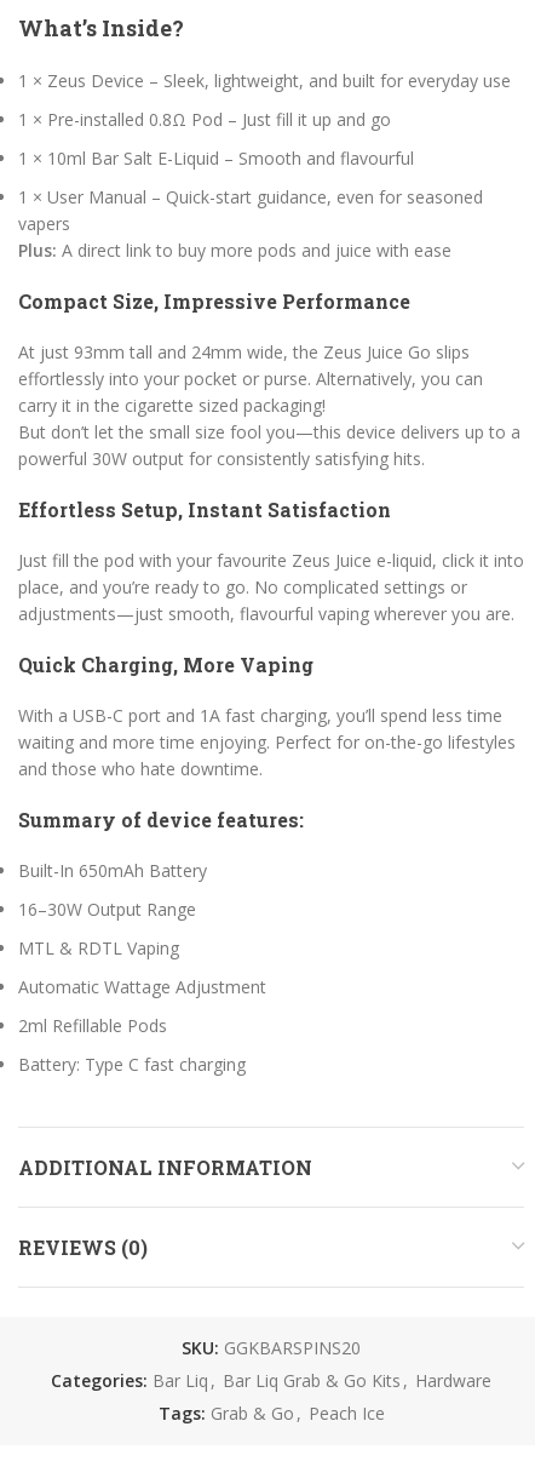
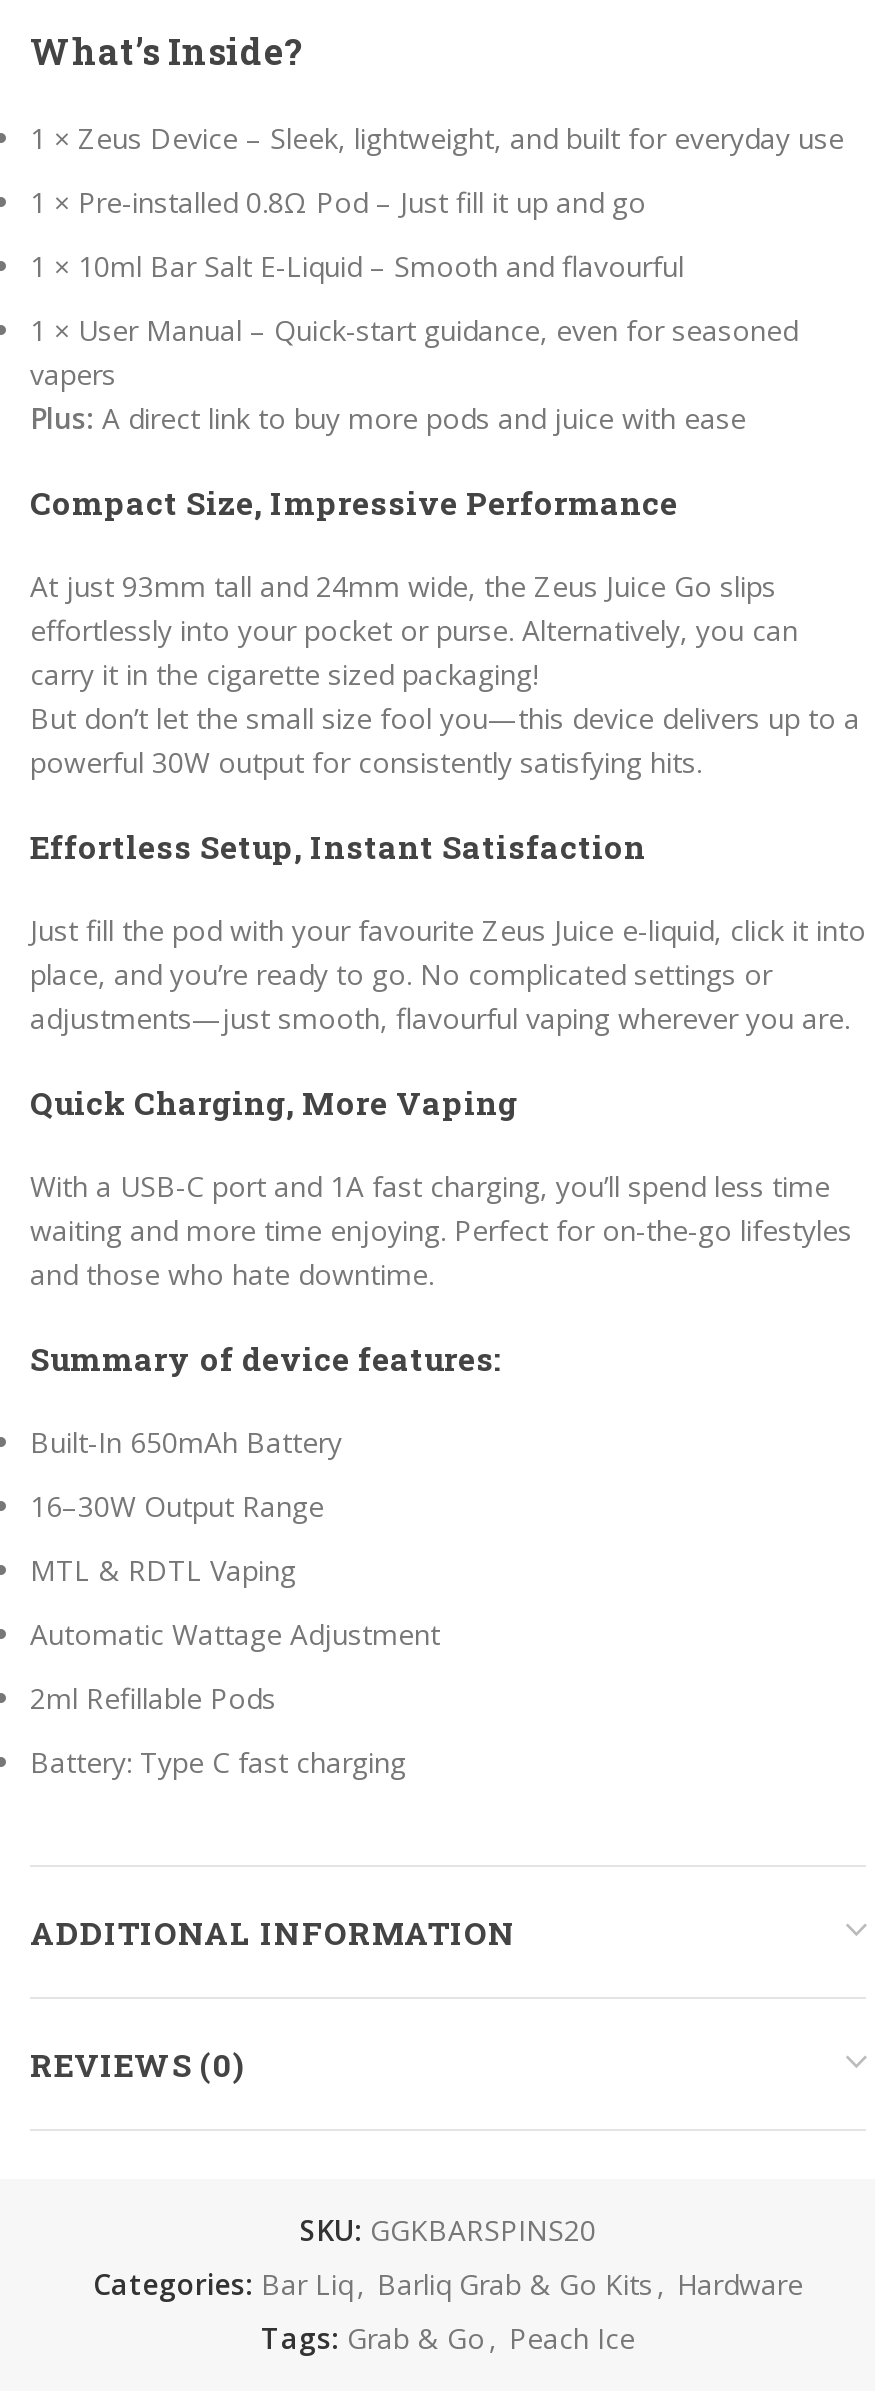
[51,1368,491,1391] Categories: Bar Liq , Bar Liq Grab & Go Kits , Hardware -> [93,2264,803,2302] Categories: Bar Liq , Barliq Grab & Go Kits , Hardware

